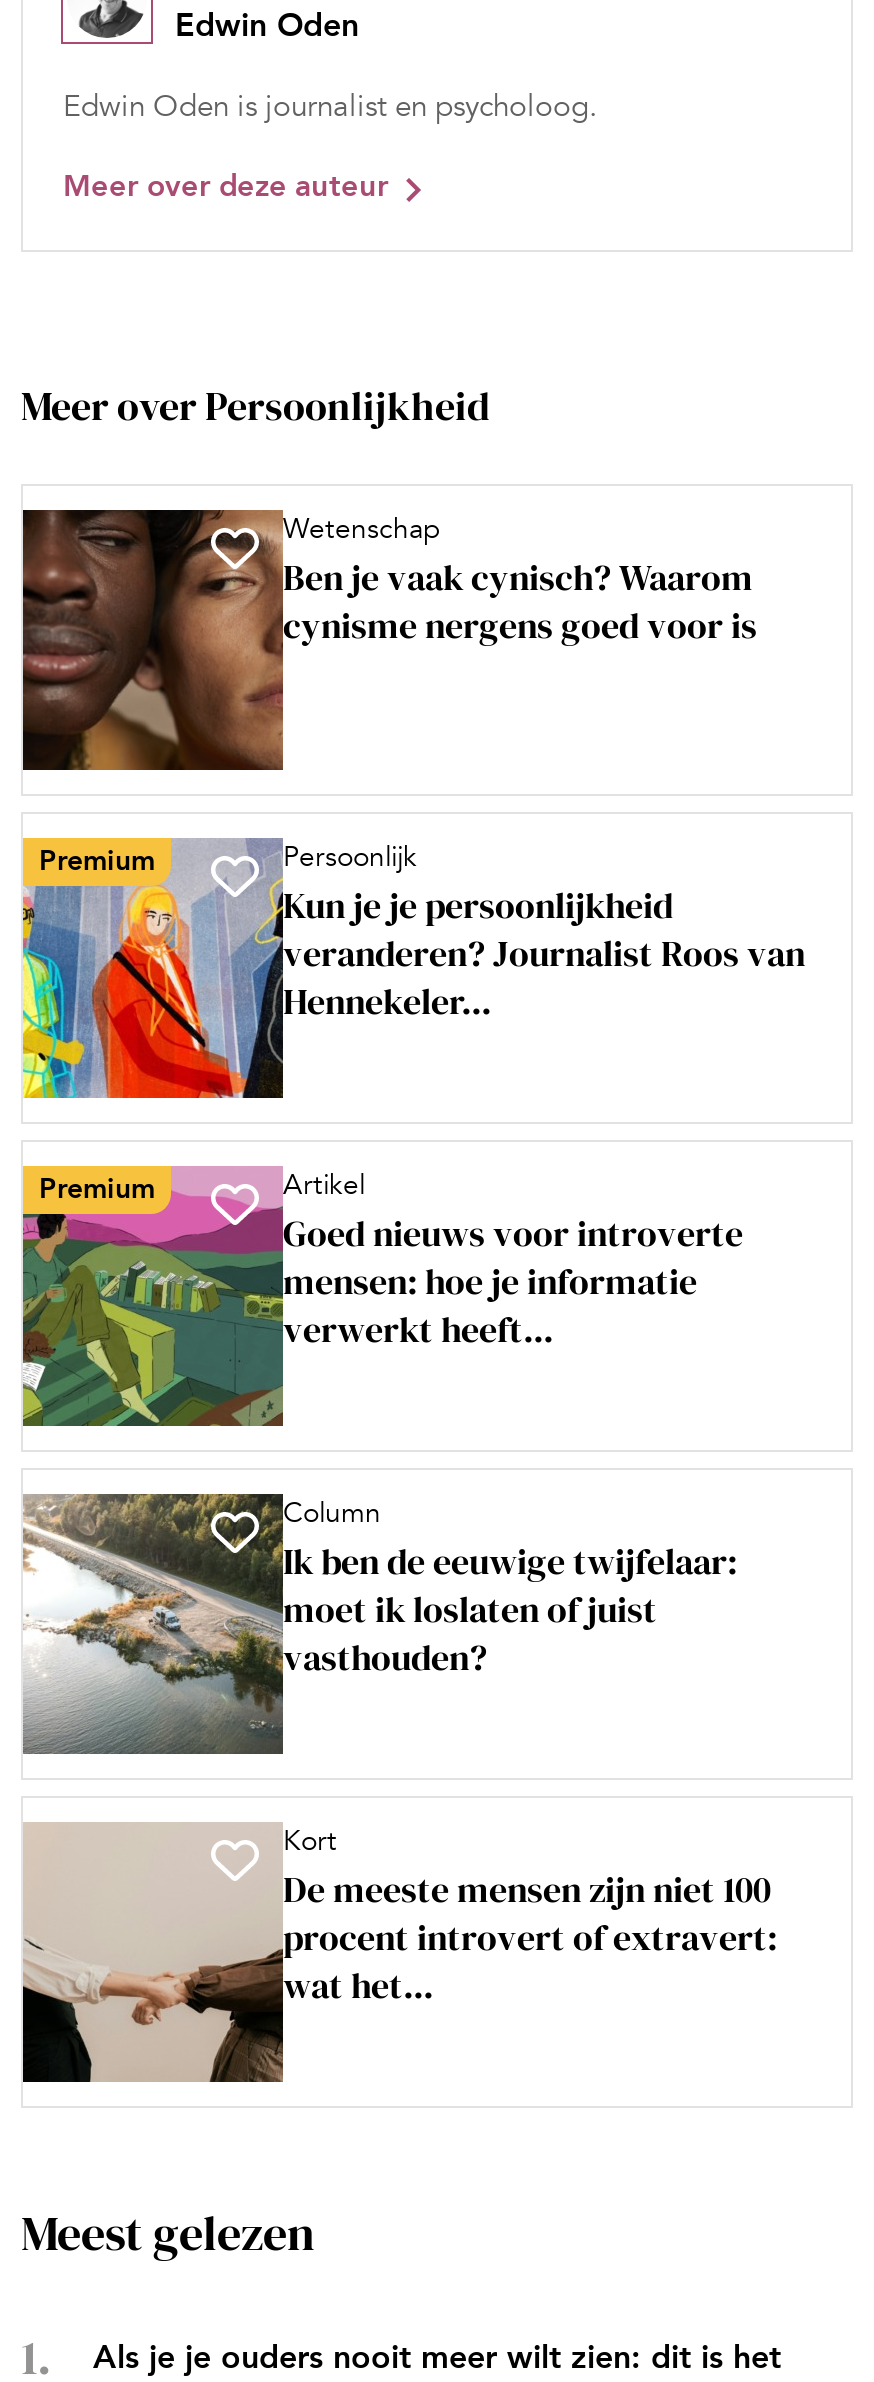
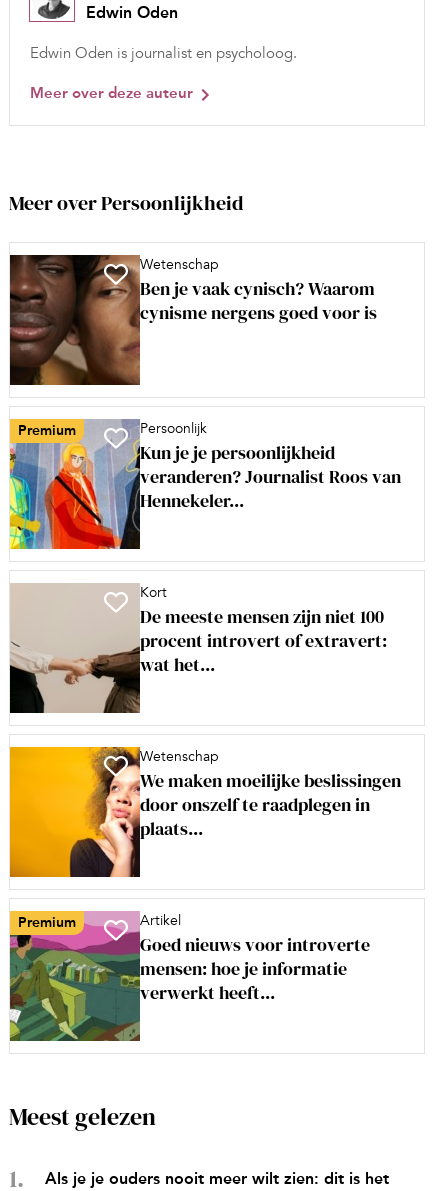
none -> [140,748,401,841] Wetenschap | We maken moeilijke beslissingen | door onszelf te raadplegen in | plaats...
moved [21,1168,743,1428] -> [9,912,370,1042]: [image] | Premium | Artikel | Goed nieuws voor introverte | mensen: hoe je informatie | verwerkt heeft...
[21,1492,283,1756] [image] -> [9,746,135,878] [image]
[283,1496,737,1682] Column | Ik ben de eeuwige twijfelaar: | moet ik loslaten of juist | vasthouden? -> none
moved [21,1824,777,2084] -> [10,584,387,713]: [image] | Kort | De meeste mensen zijn niet 100 | procent introvert of extravert: | wat het...

